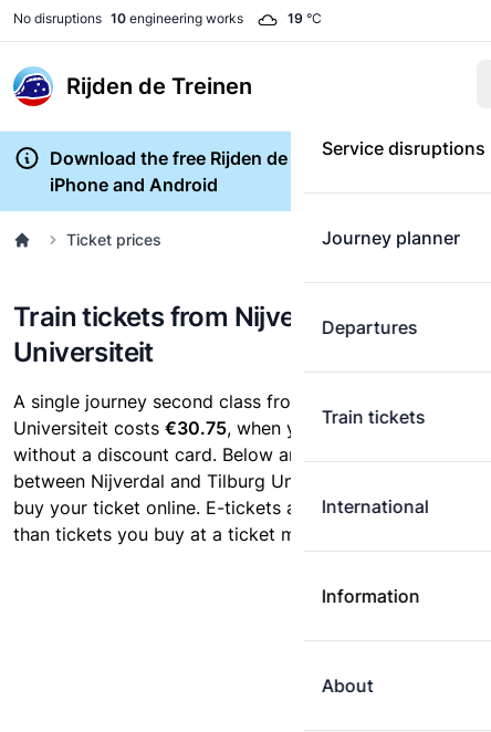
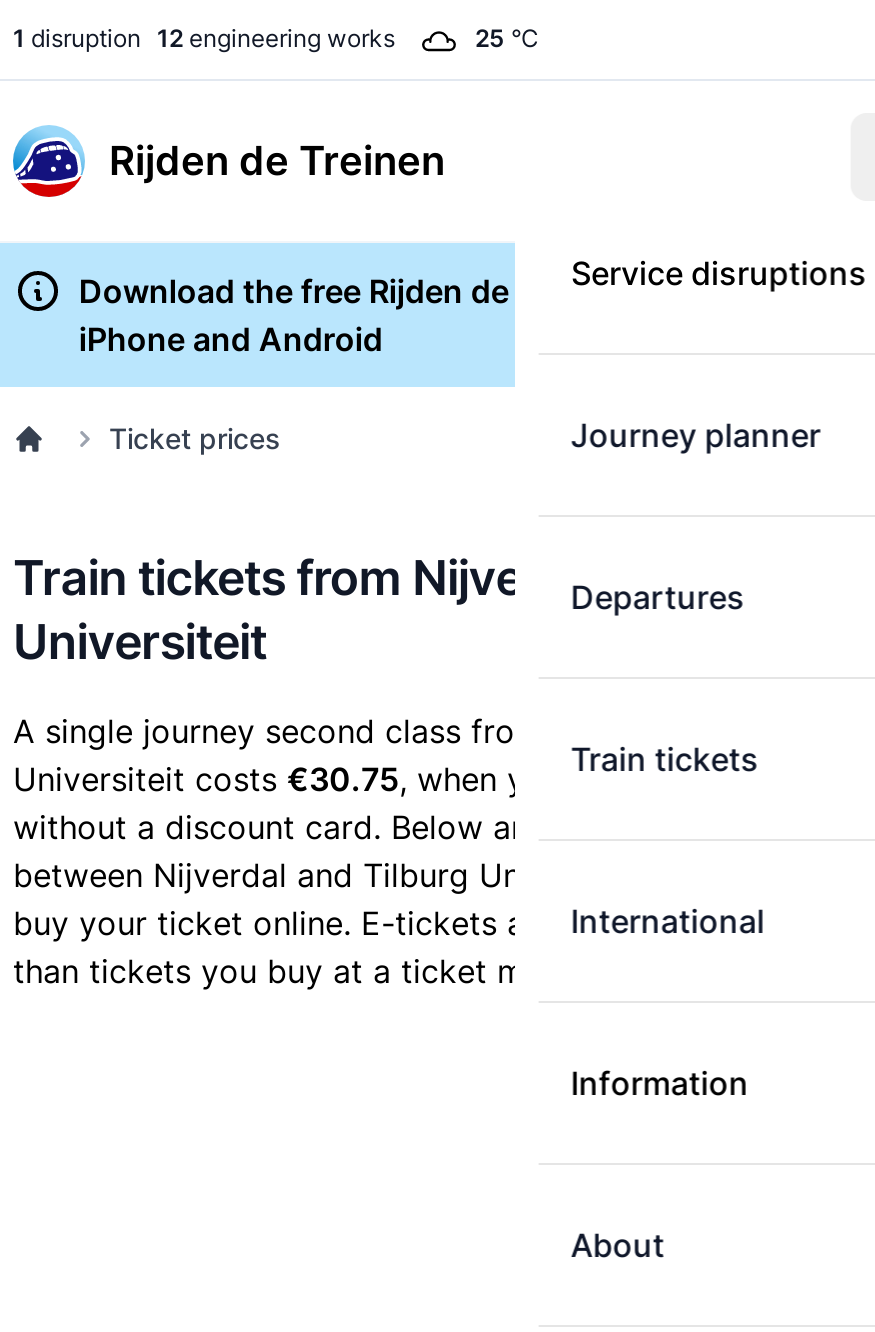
[13,10,243,27] No disruptions 10 engineering works -> [13,23,395,53] 1 disruption 12 engineering works
[288,10,322,27] 19 °C -> [475,23,539,53] 25 °C

